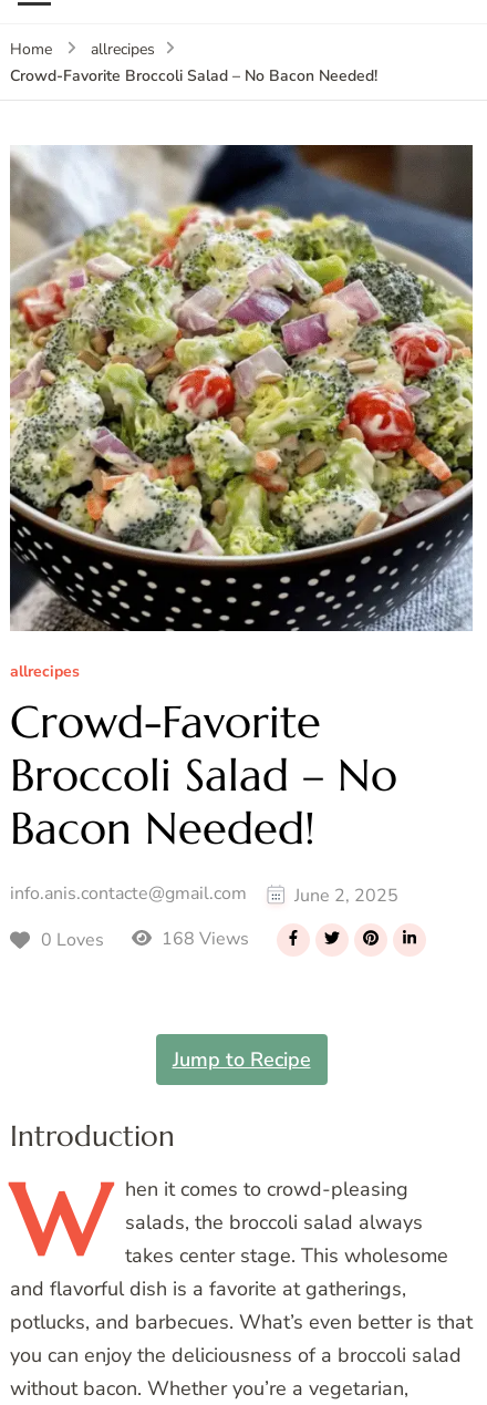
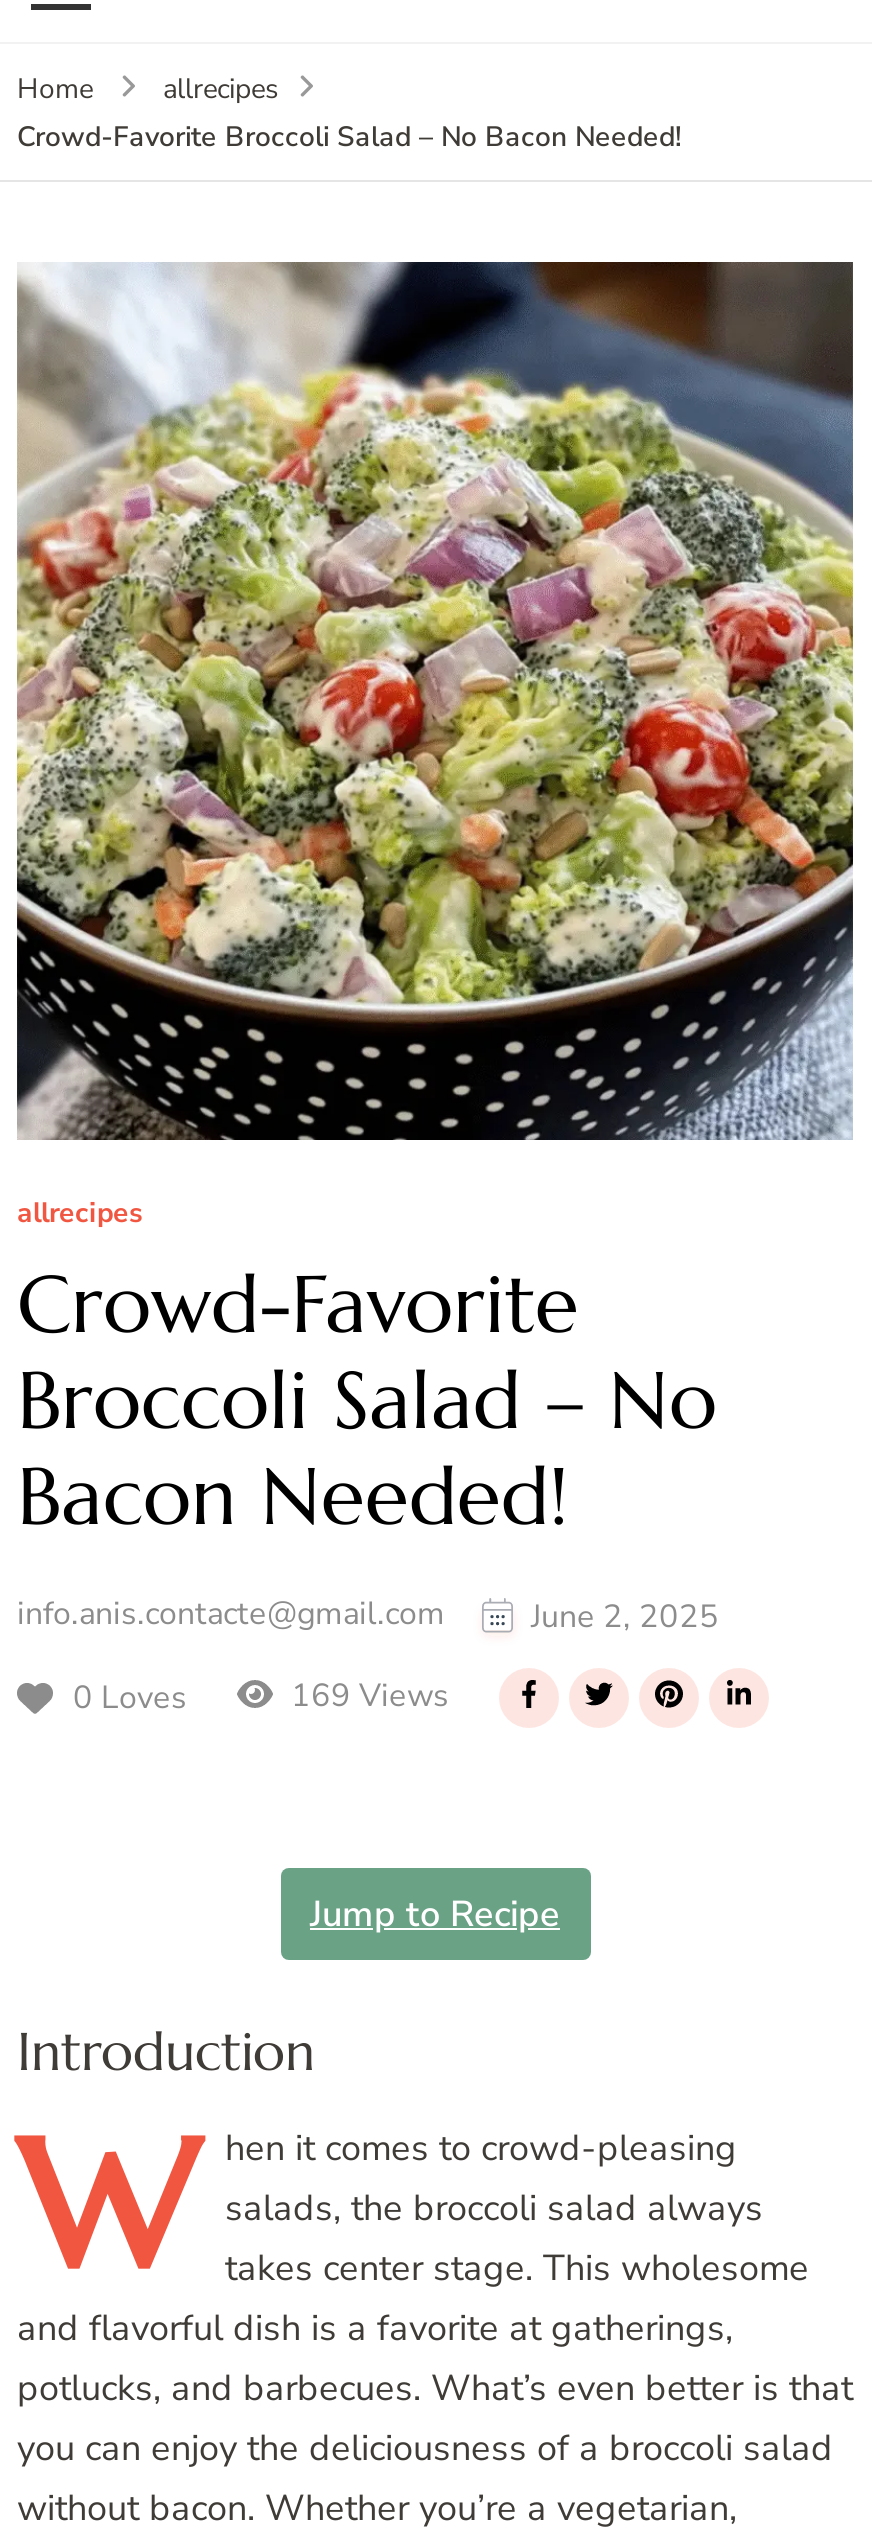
[157,927,249,951] 168 Views -> [283,1674,449,1718] 169 Views

